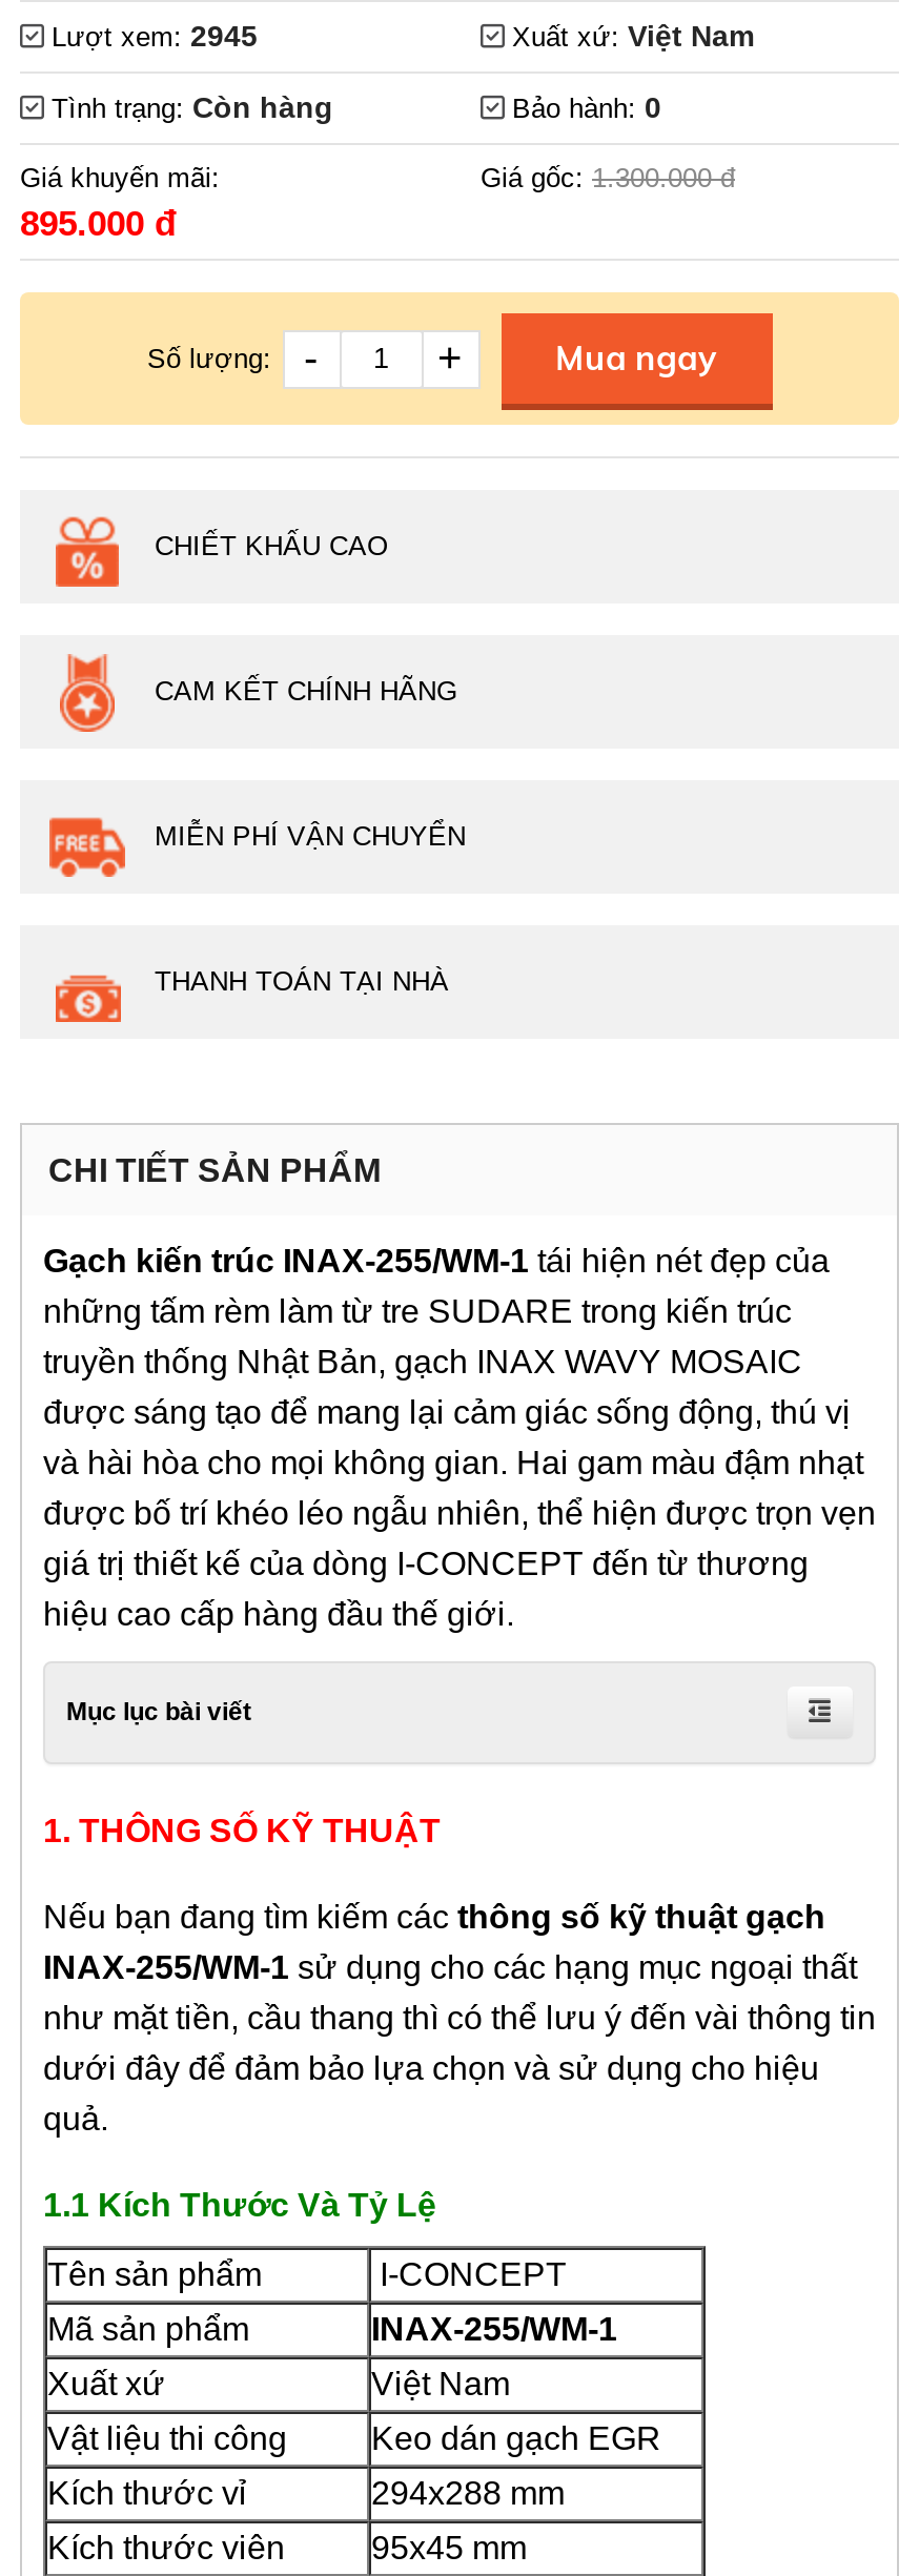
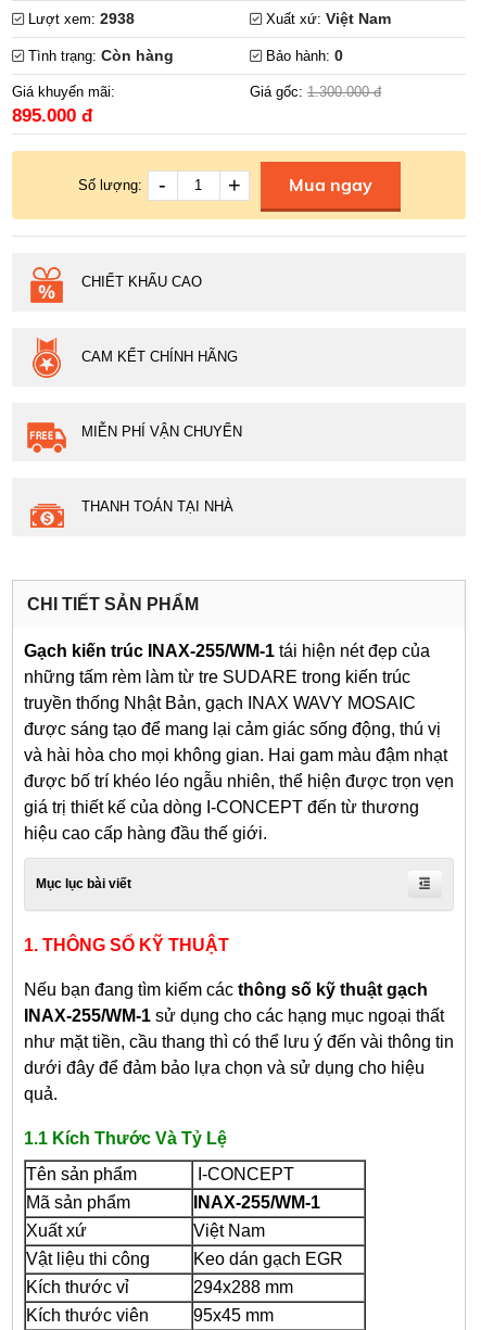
[43,19,258,53] Lượt xem: 2945 -> [24,10,135,27] Lượt xem: 2938

